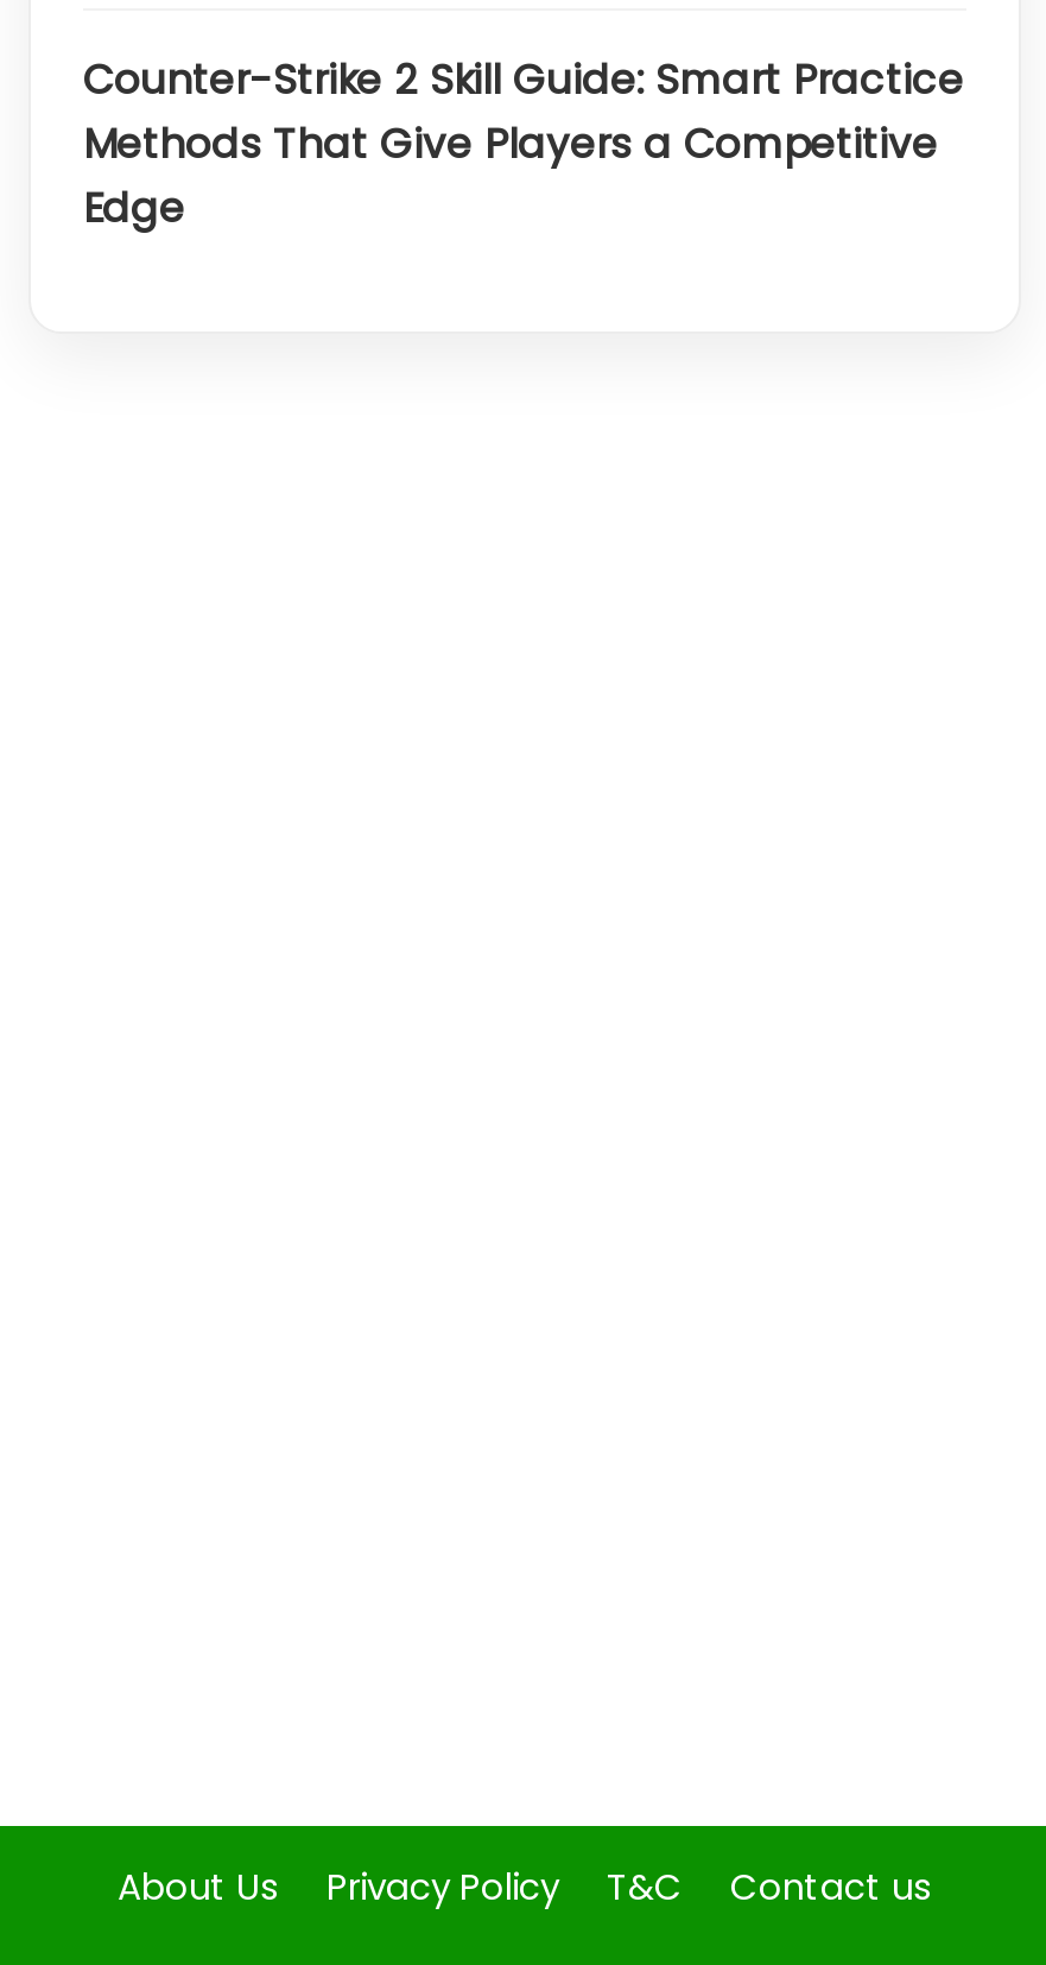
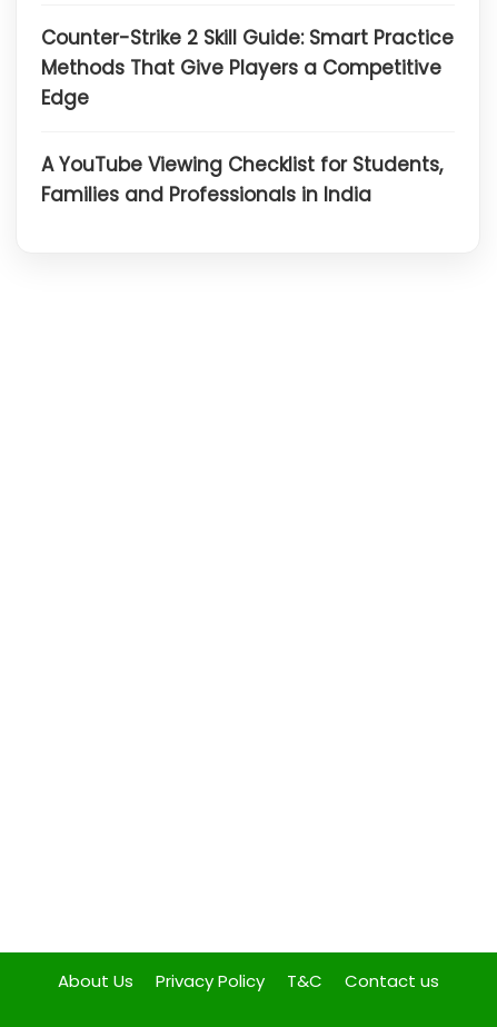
none -> [41,151,443,208] A YouTube Viewing Checklist for Students, | Families and Professionals in India

